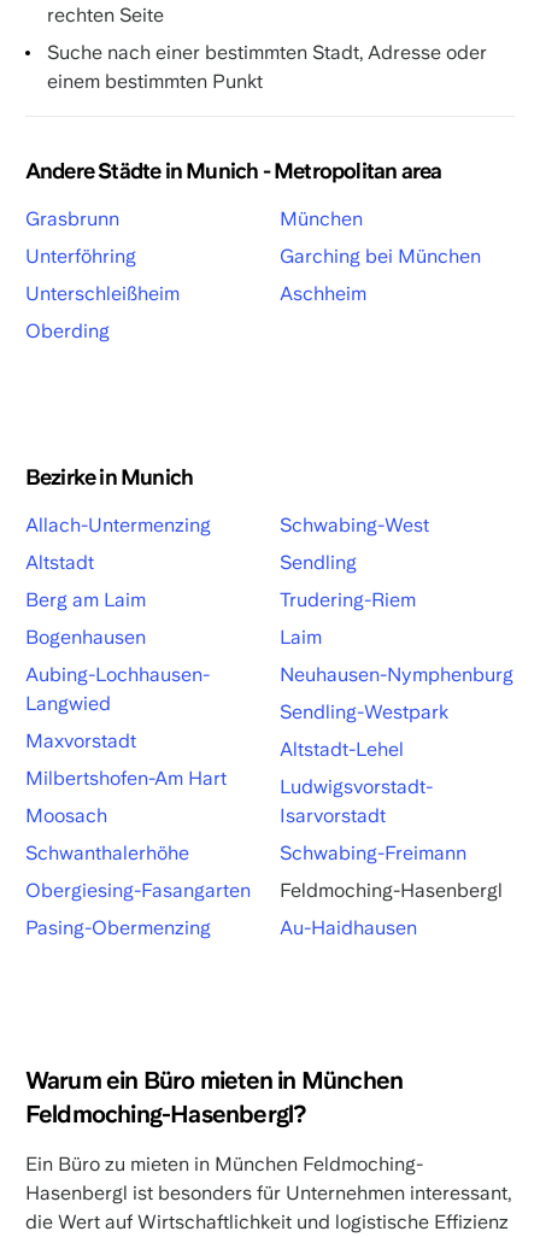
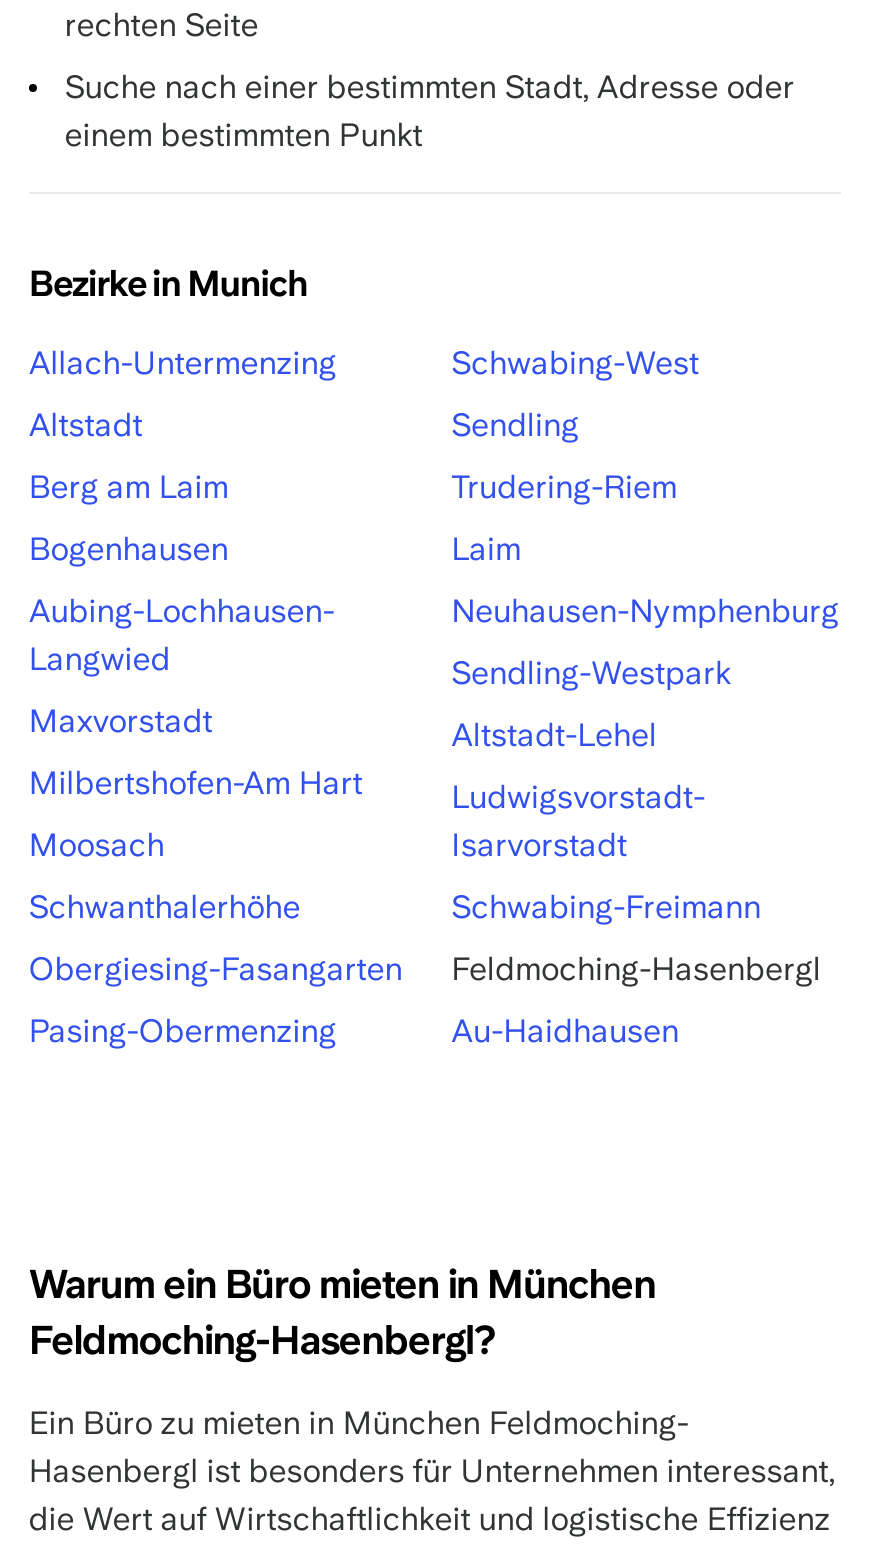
[25,158,442,342] Andere Städte in Munich - Metropolitan area | Grasbrunn | Unterföhring | Unterschleißheim | Oberding -> none
[280,207,481,305] München | Garching bei München | Aschheim -> none

